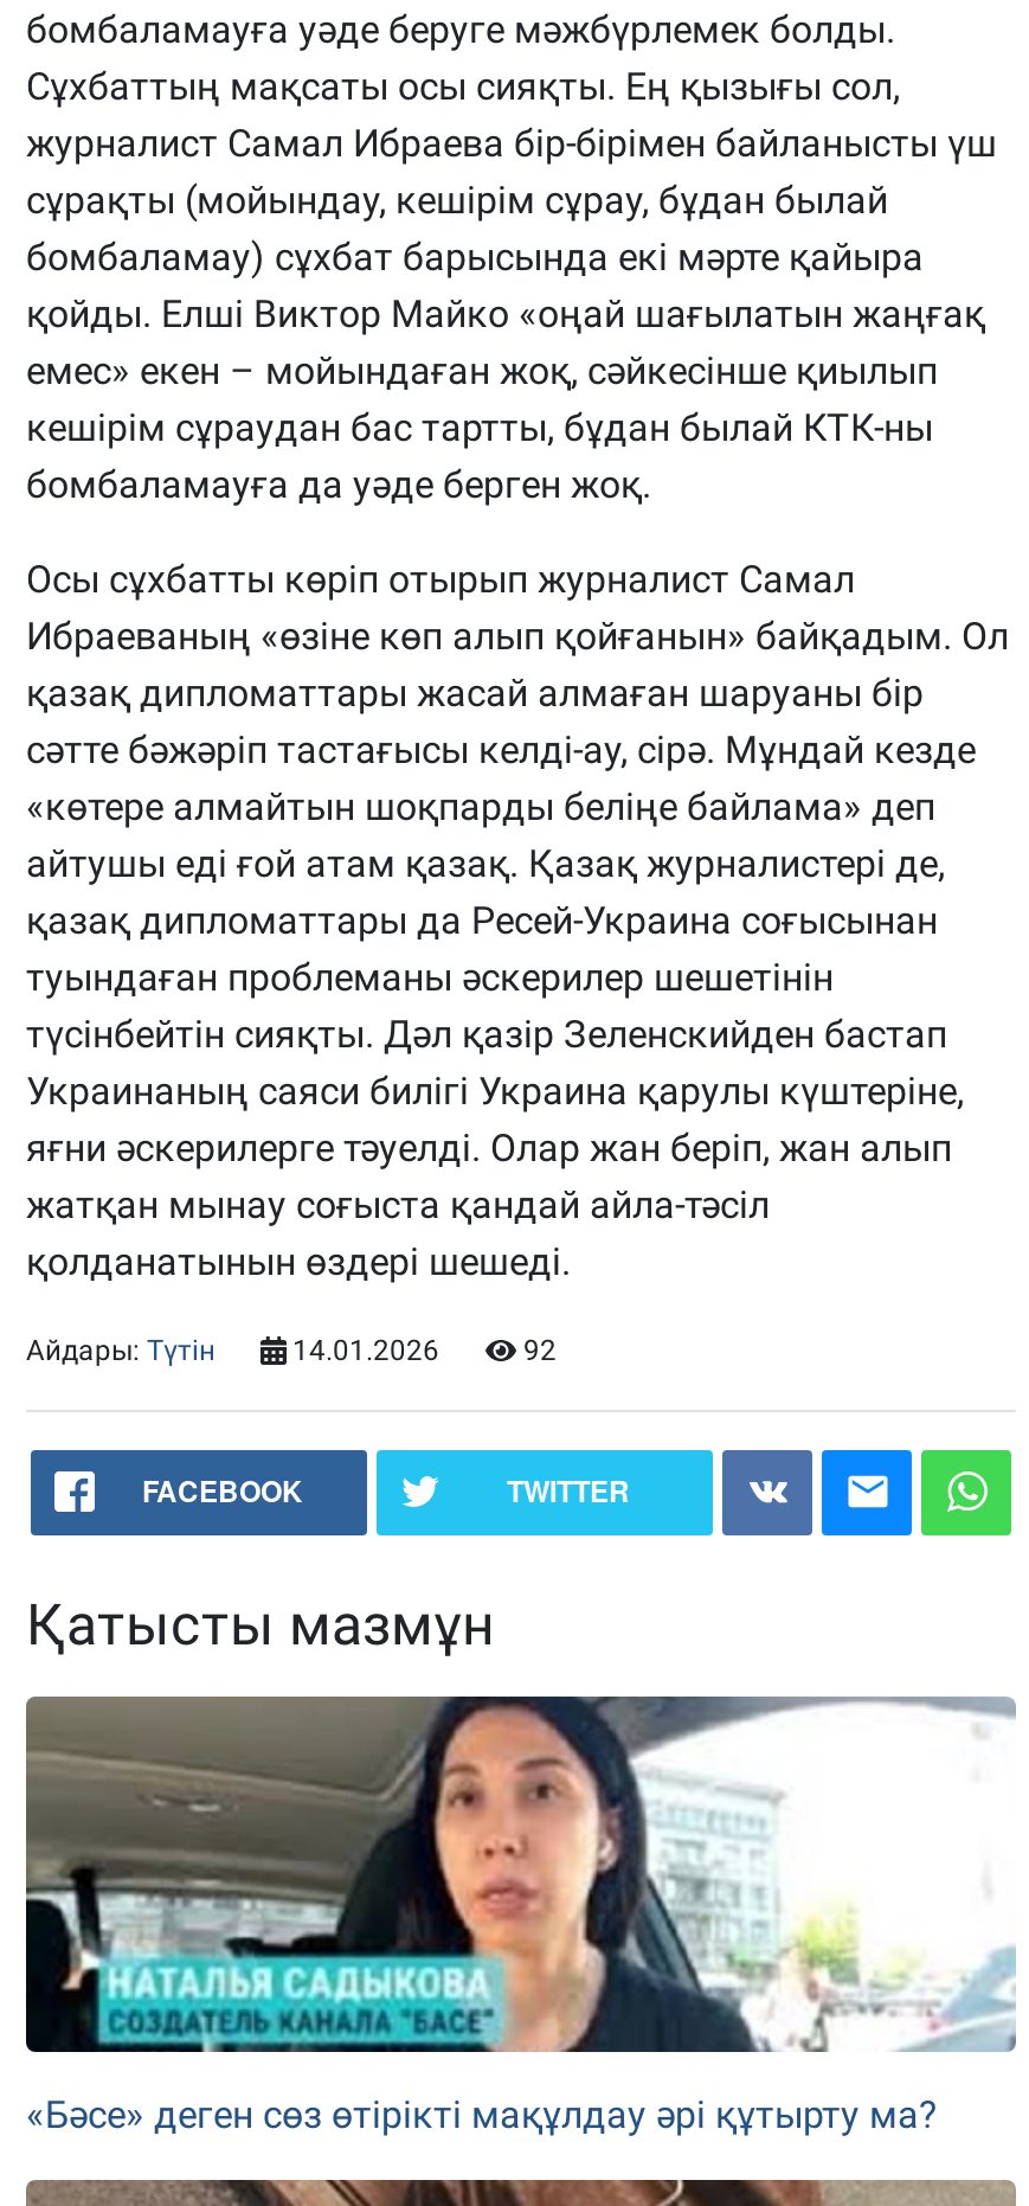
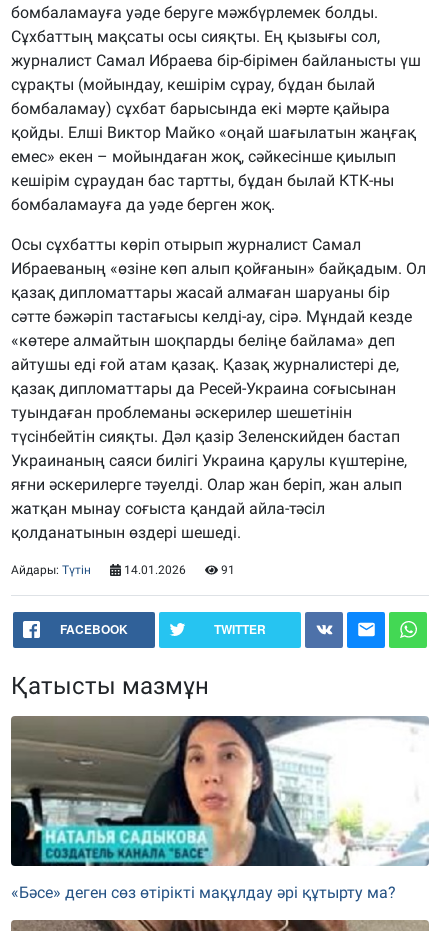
[516,1334,557,1367] 92 -> [218,563,235,577] 91

